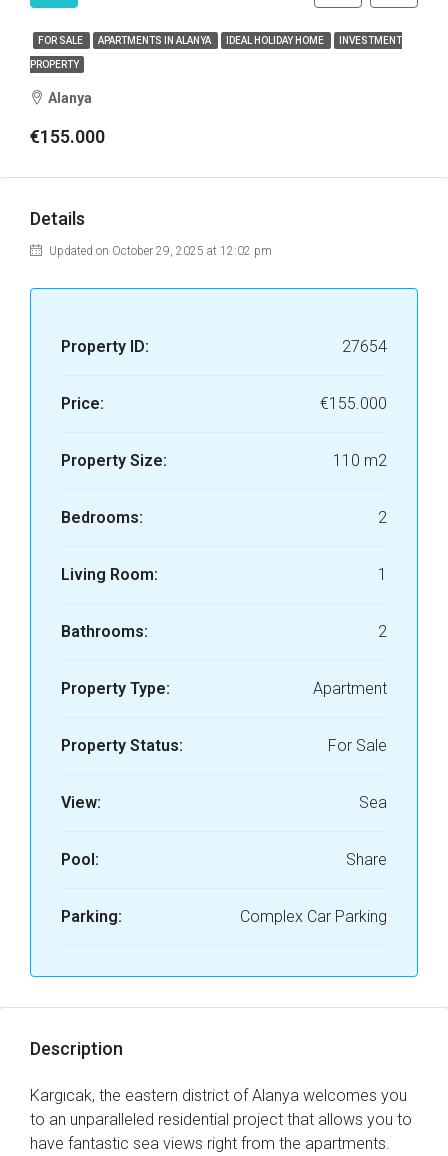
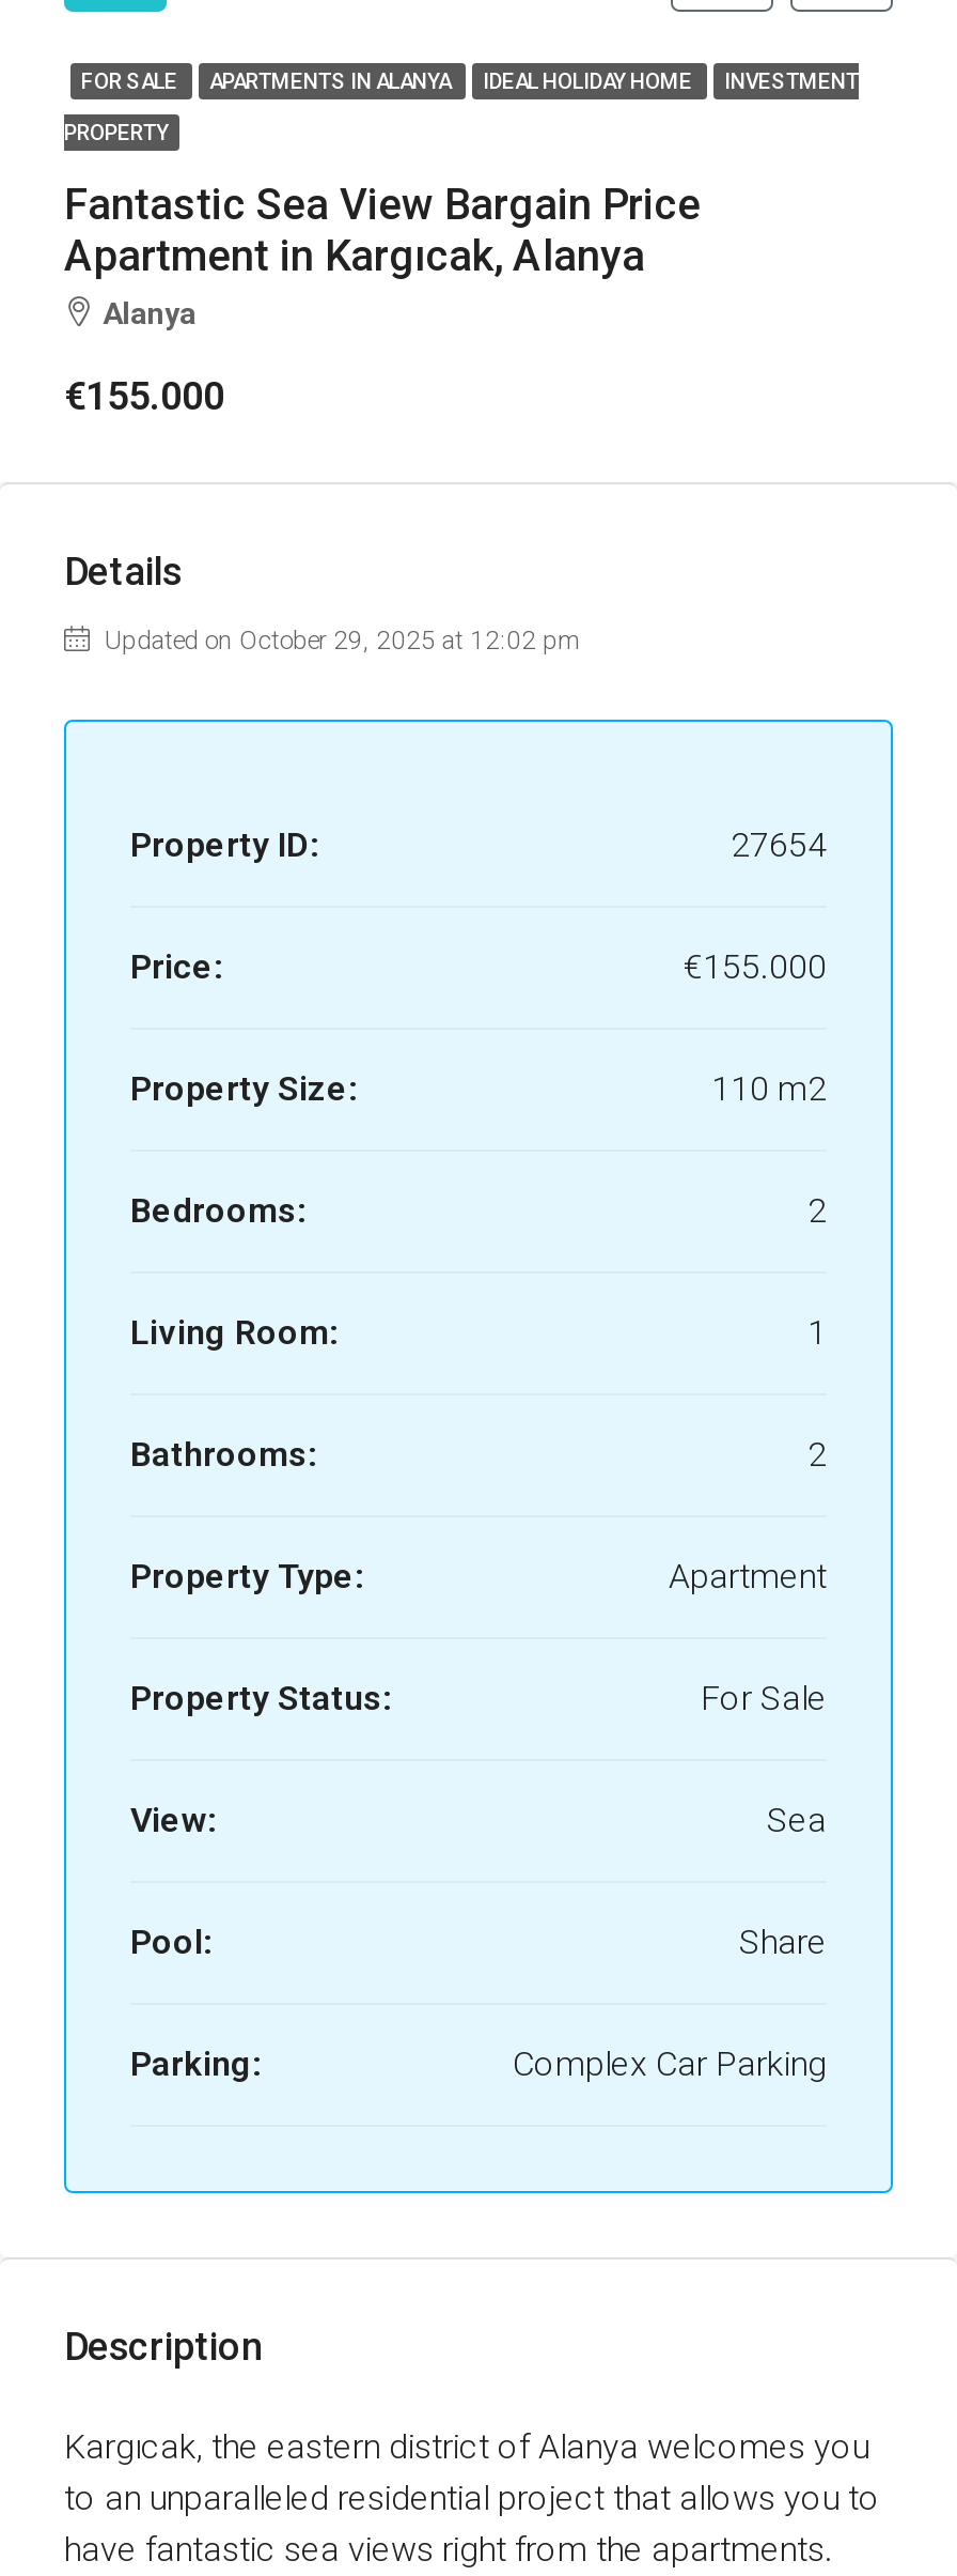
none -> [64,179,701,281] Fantastic Sea View Bargain Price | Apartment in Kargıcak, Alanya

